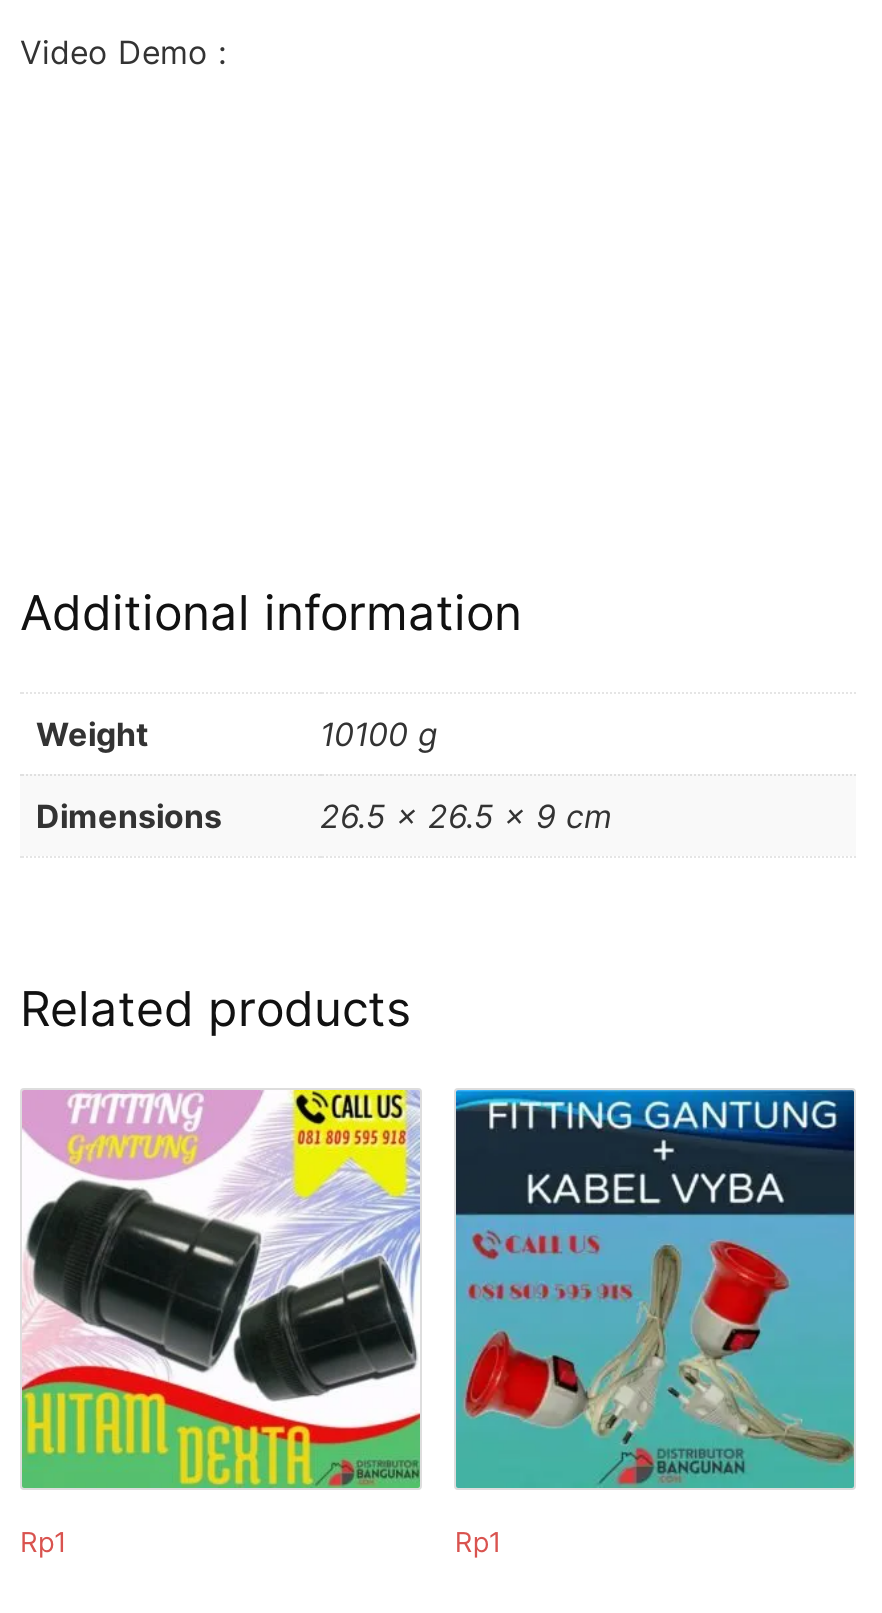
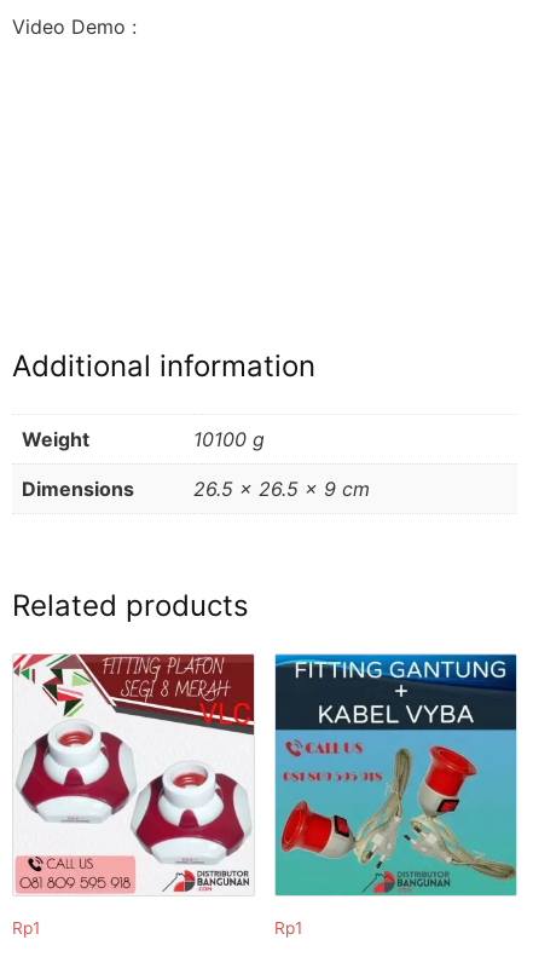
[20,1088,422,1490] [image] -> [13,653,255,895] [image]

